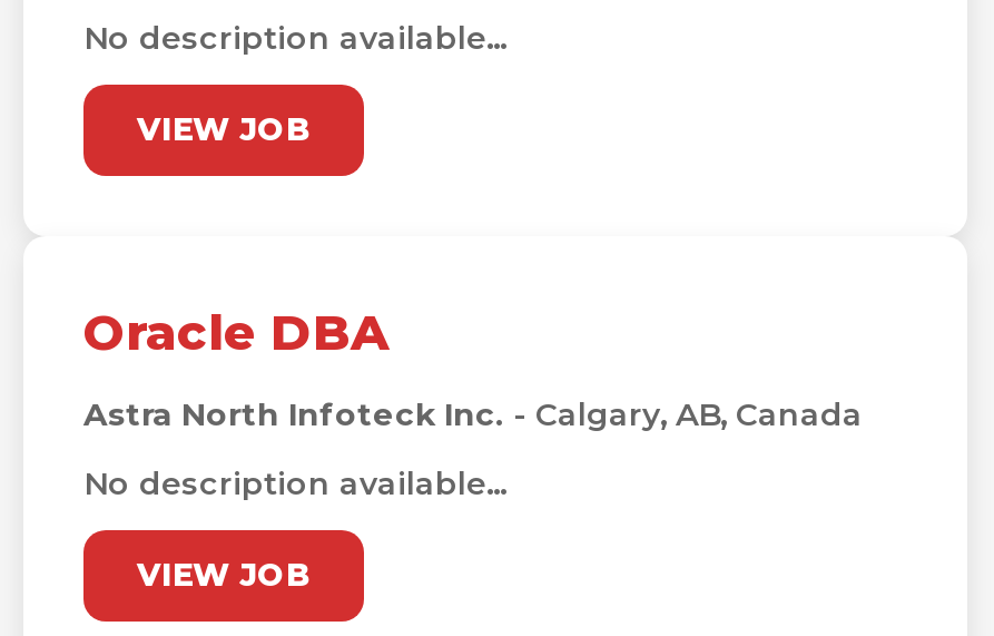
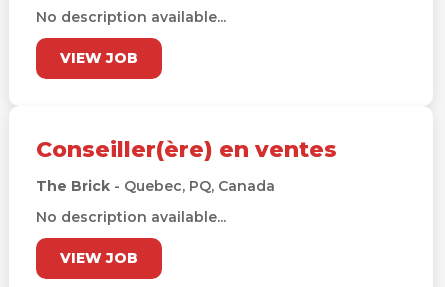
[83,303,388,363] Oracle DBA -> [36,136,337,163] Conseiller(ère) en ventes
[83,394,863,434] Astra North Infoteck Inc. - Calgary, AB, Canada -> [36,177,275,195] The Brick - Quebec, PQ, Canada

